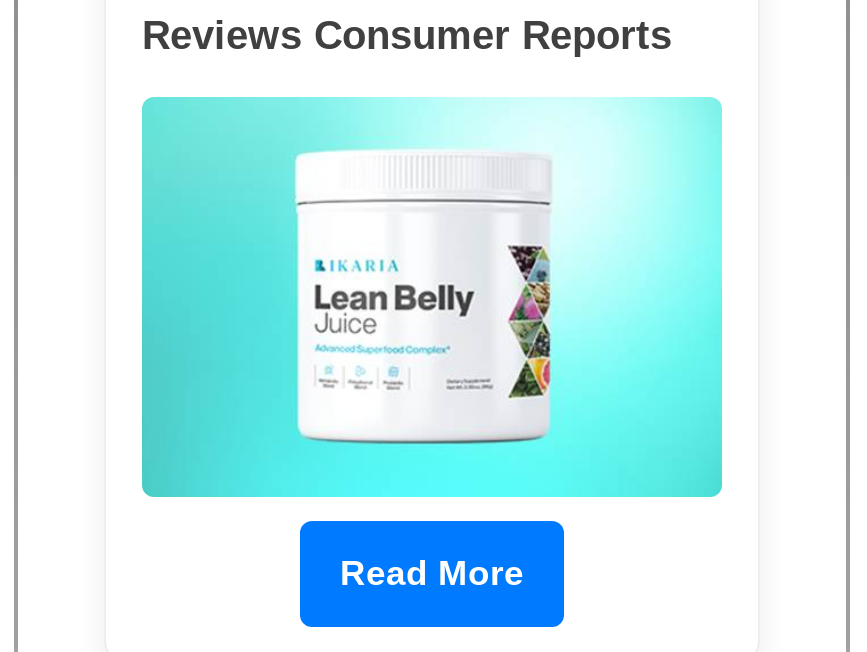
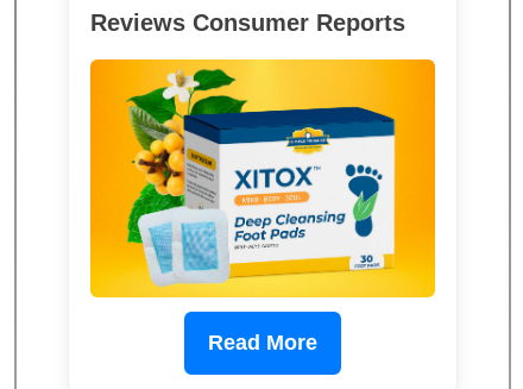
[140,96,724,500] [image] -> [89,58,436,299] [image]

